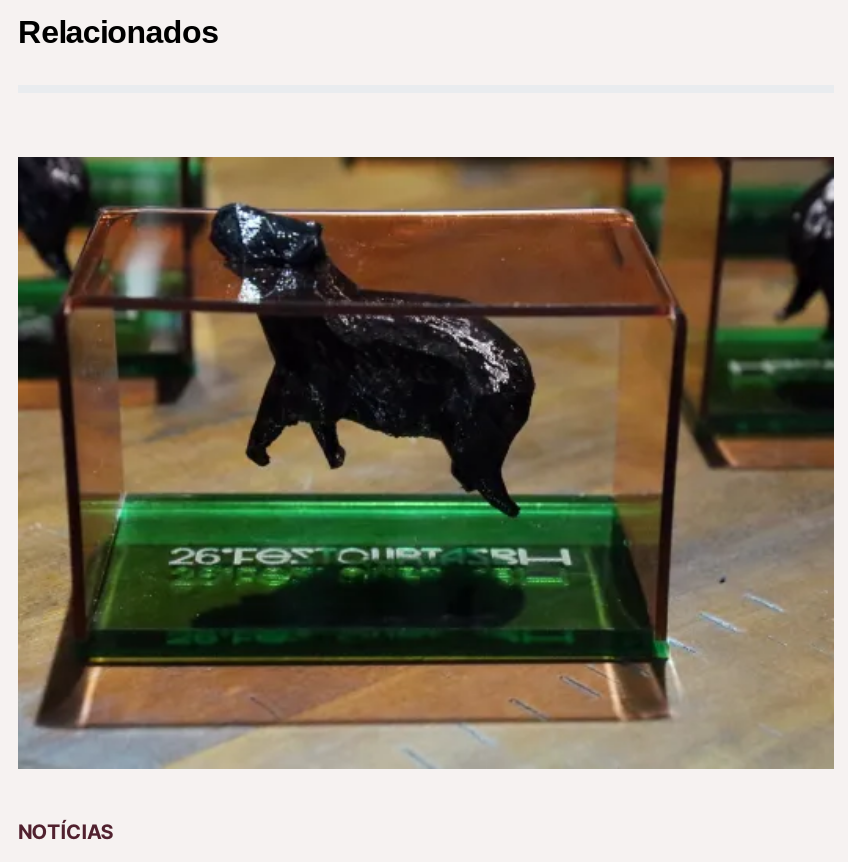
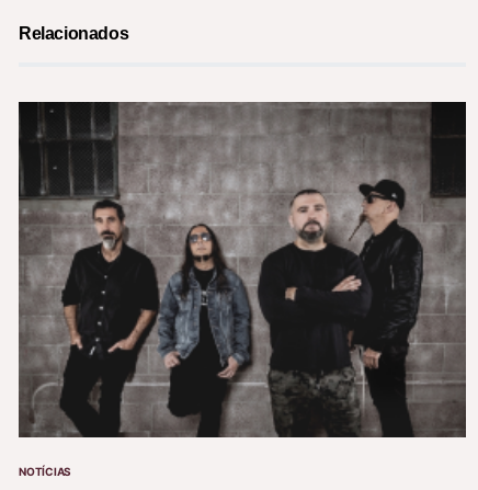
[16,156,836,770] [image] -> [18,101,467,438] [image]

